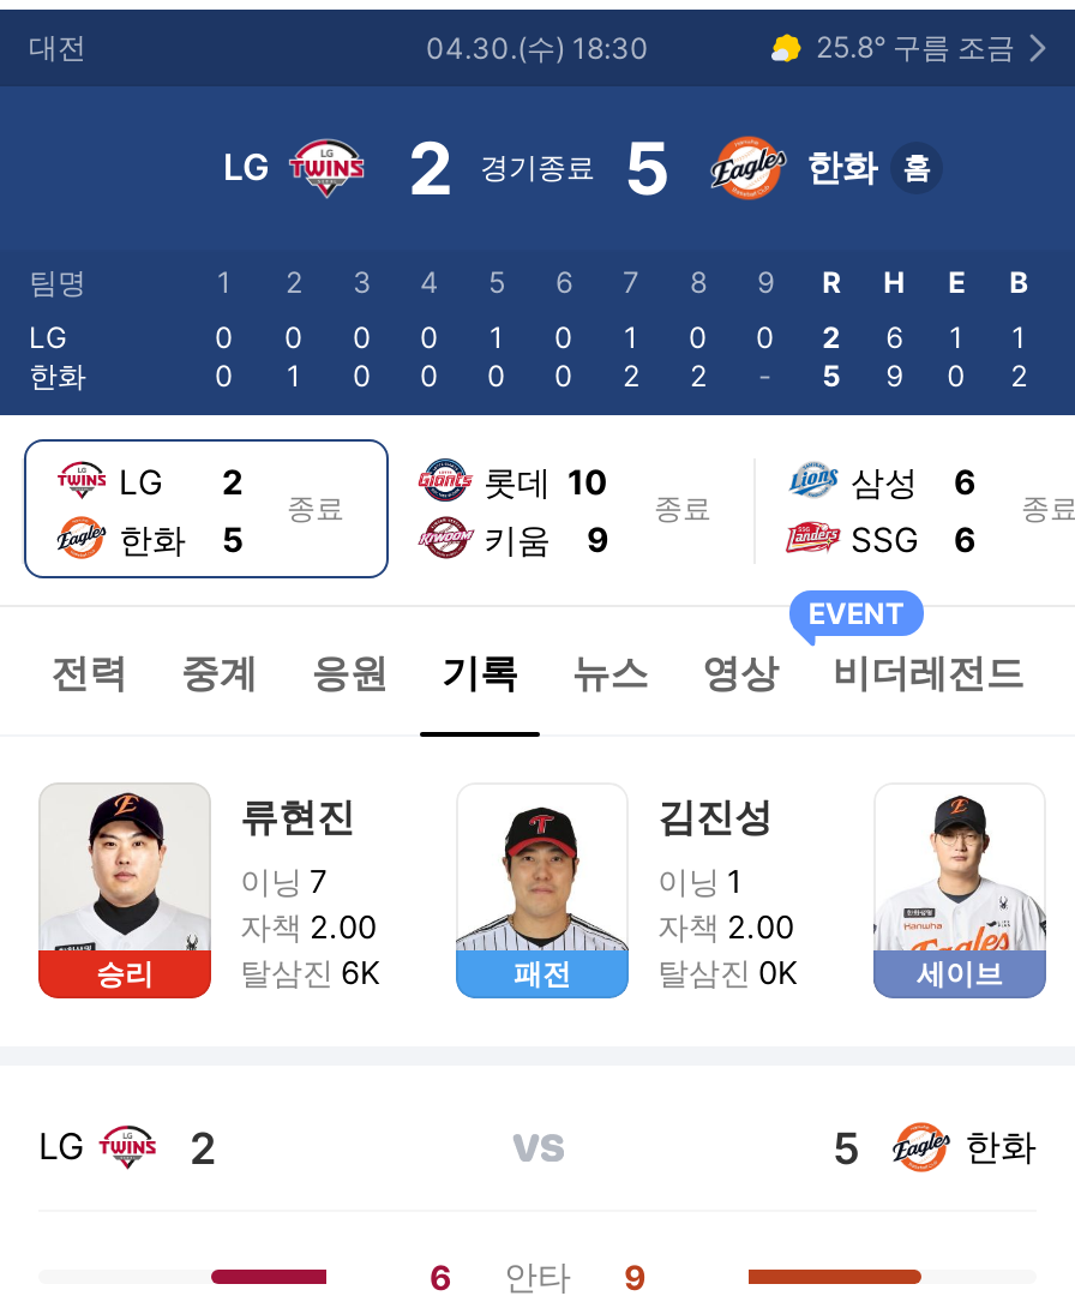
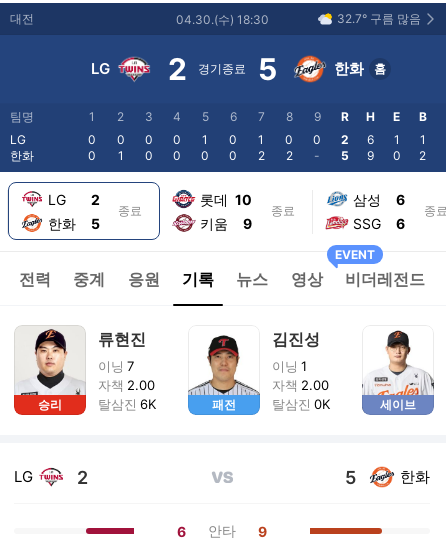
[816,28,1015,64] 25.8° 구름 조금 -> [337,10,421,25] 32.7° 구름 많음

